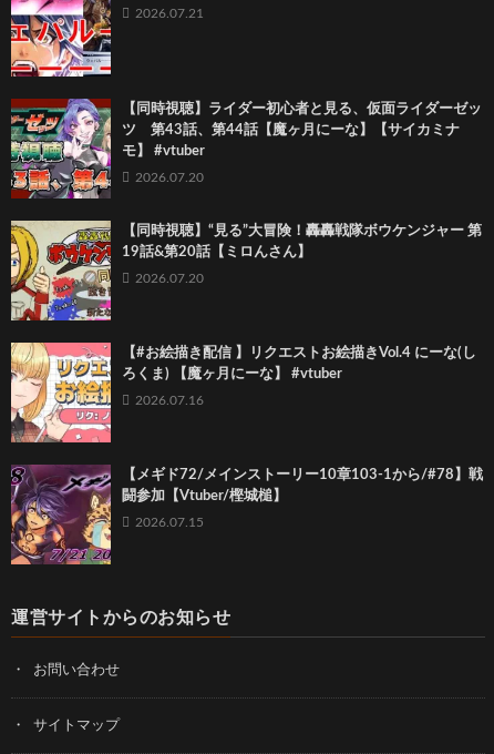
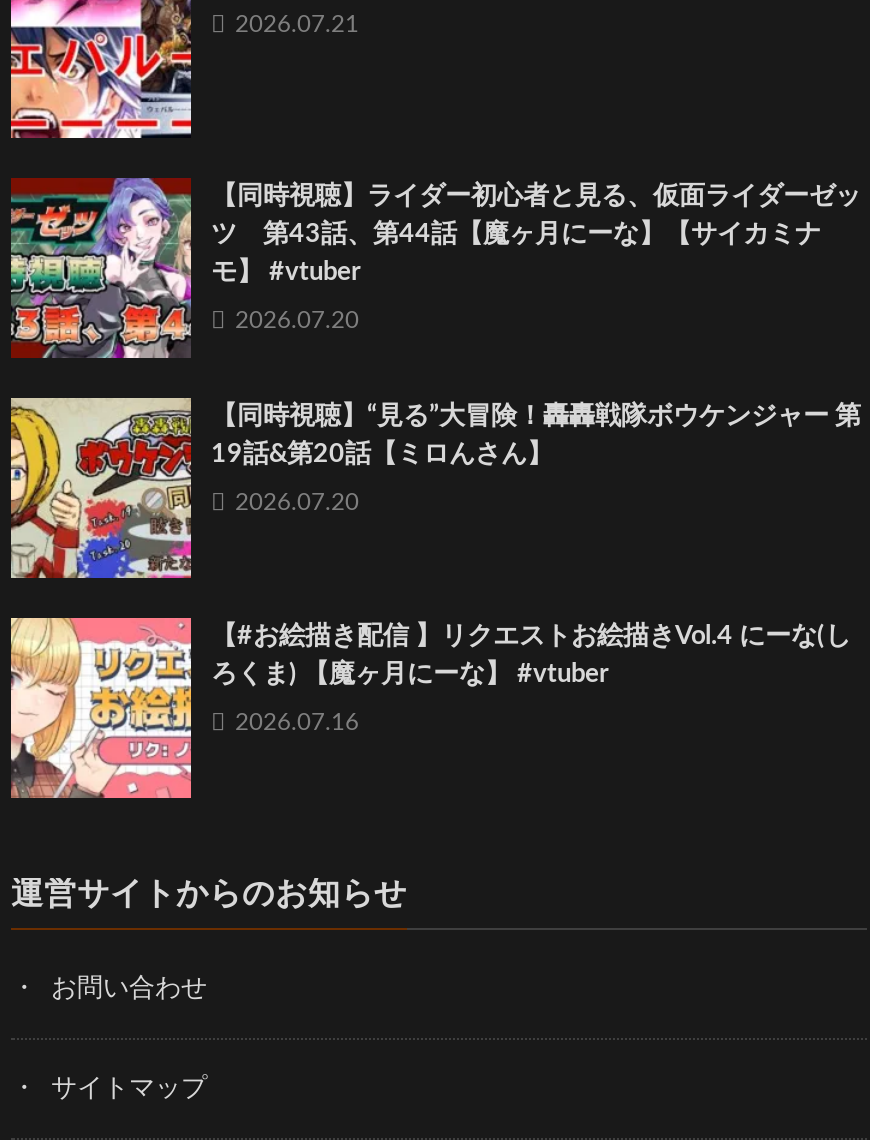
[10,465,483,565] [image] | 【メギド72/メインストーリー10章103-1から/#78】戦 | 闘参加【Vtuber/樫城槌】 | 2026.07.15 -> none

